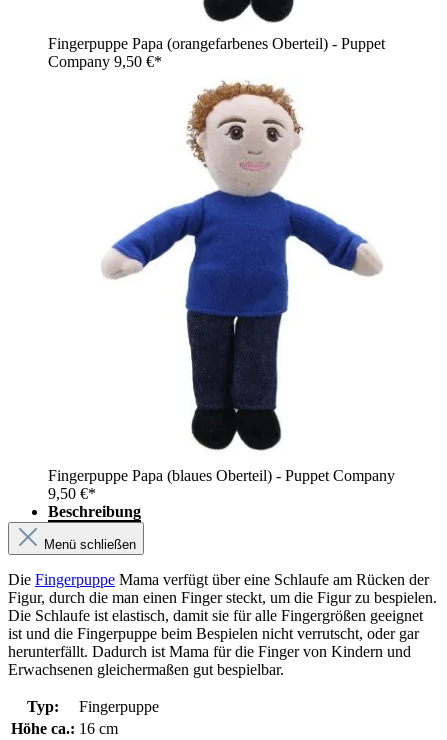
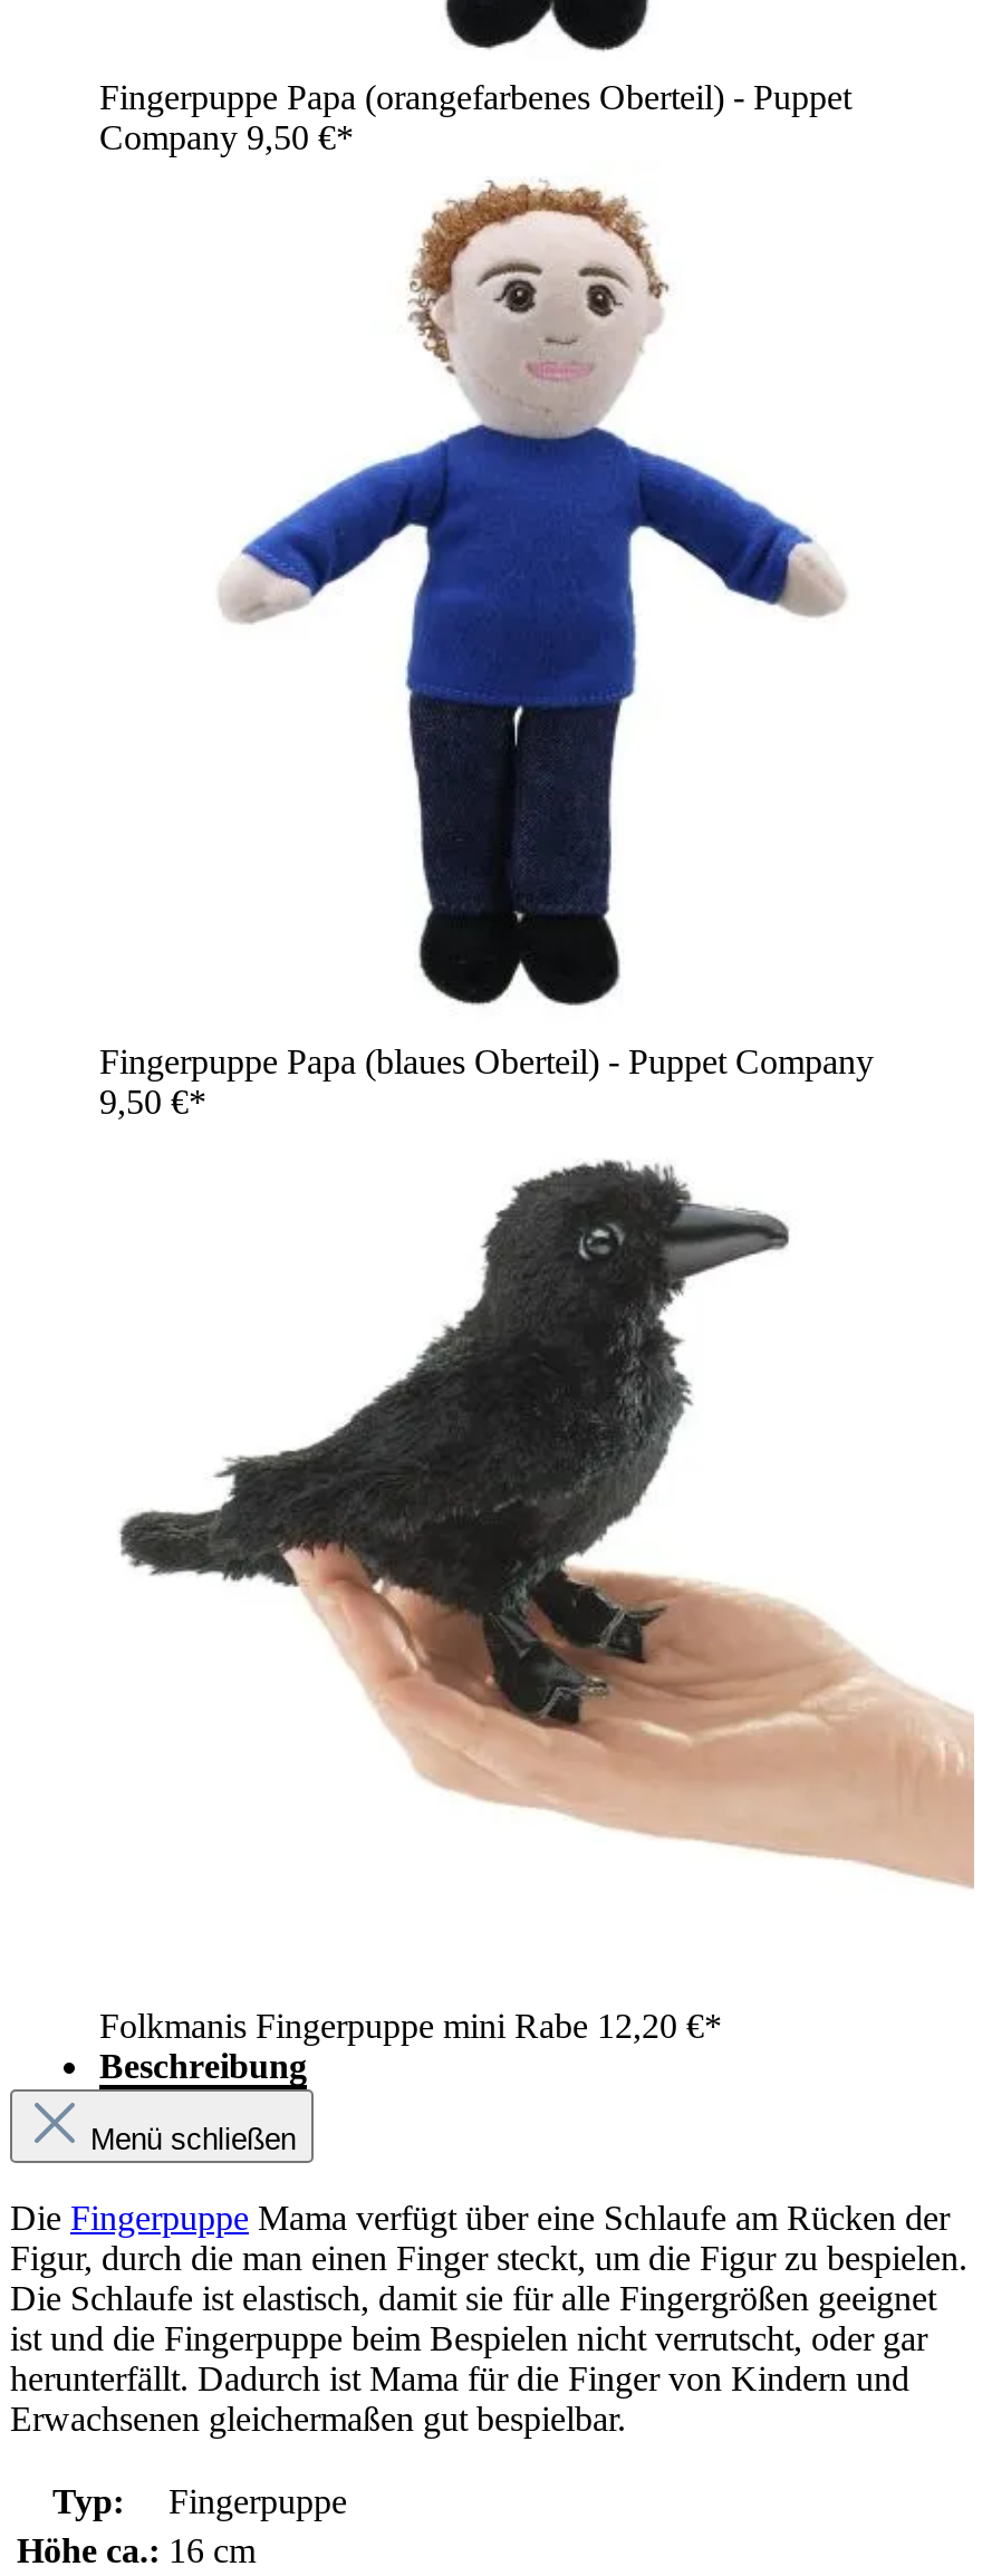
none -> [99,2007,722,2045] Folkmanis Fingerpuppe mini Rabe 12,20 €*
none -> [119,1161,976,1888] [image]

